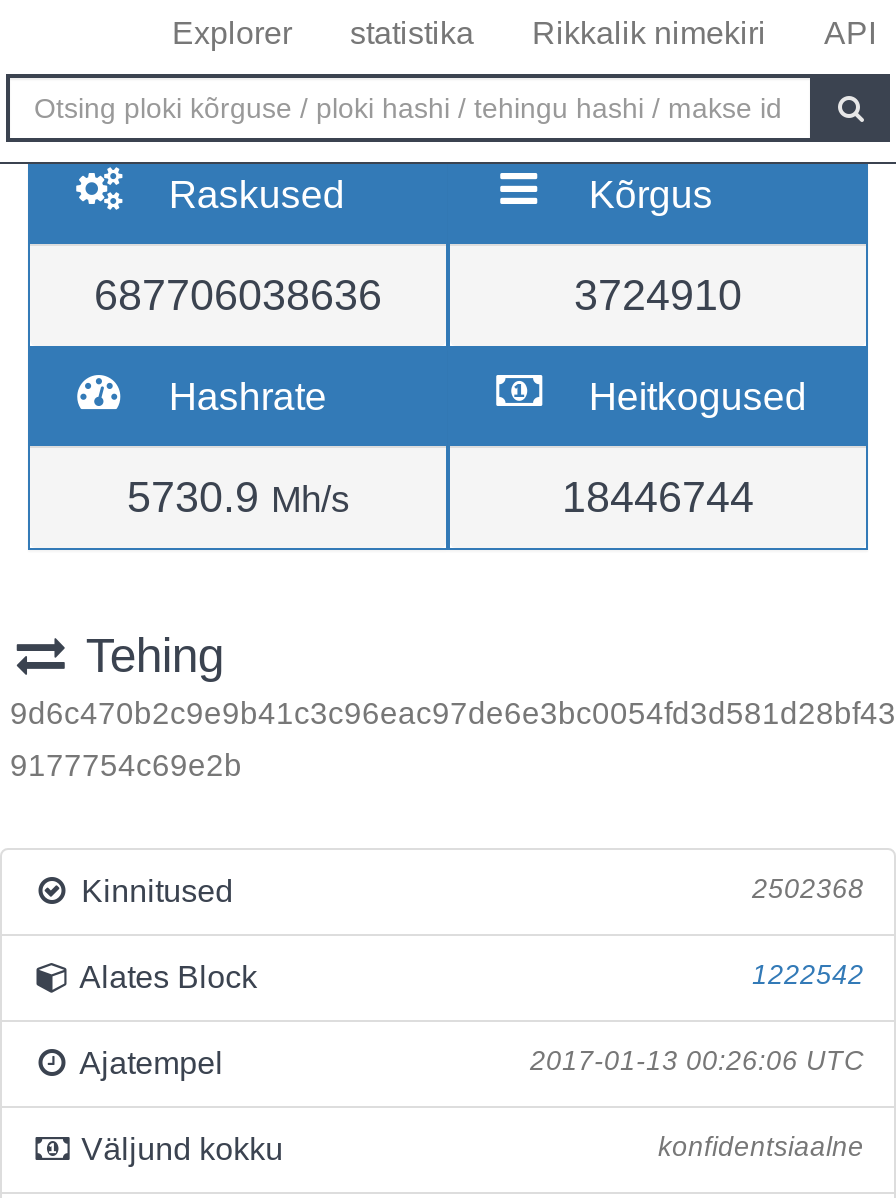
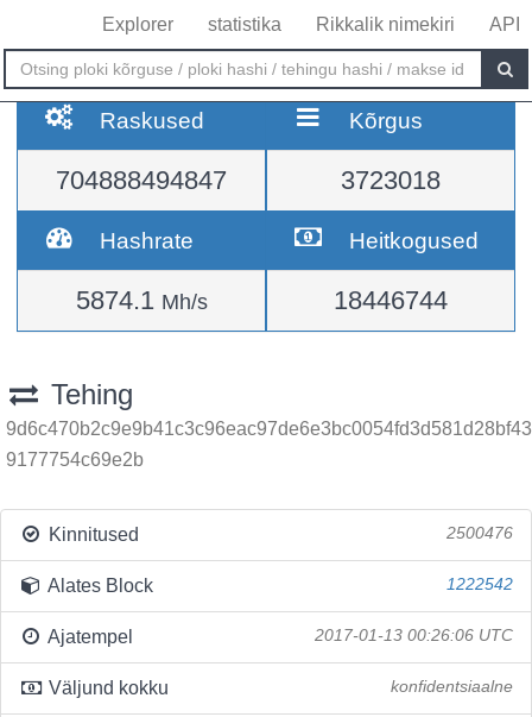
[94,270,382,320] 687706038636 -> [56,165,227,195] 704888494847
[574,270,742,320] 3724910 -> [341,165,441,195] 3723018
[127,472,349,522] 5730.9 Mh/s -> [75,285,207,315] 5874.1 Mh/s
[752,874,864,904] 2502368 -> [446,524,513,542] 2500476

